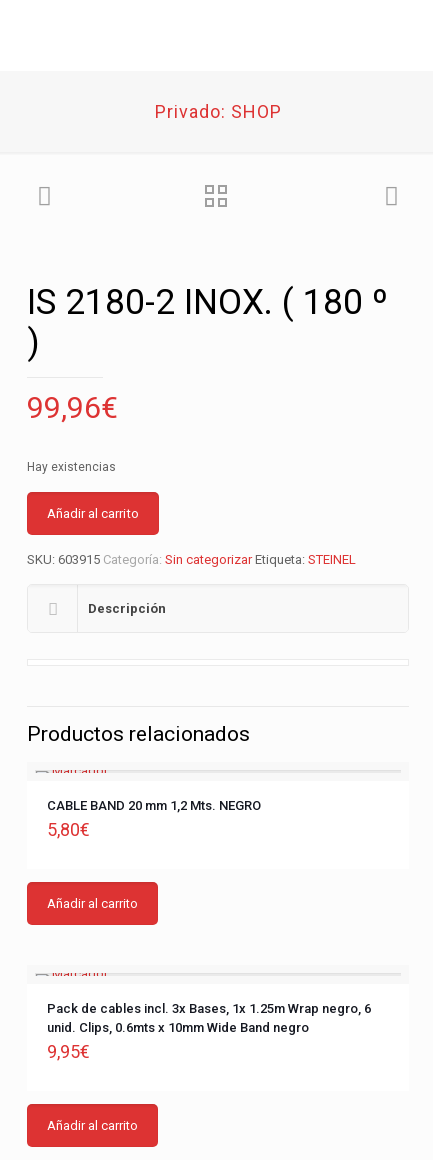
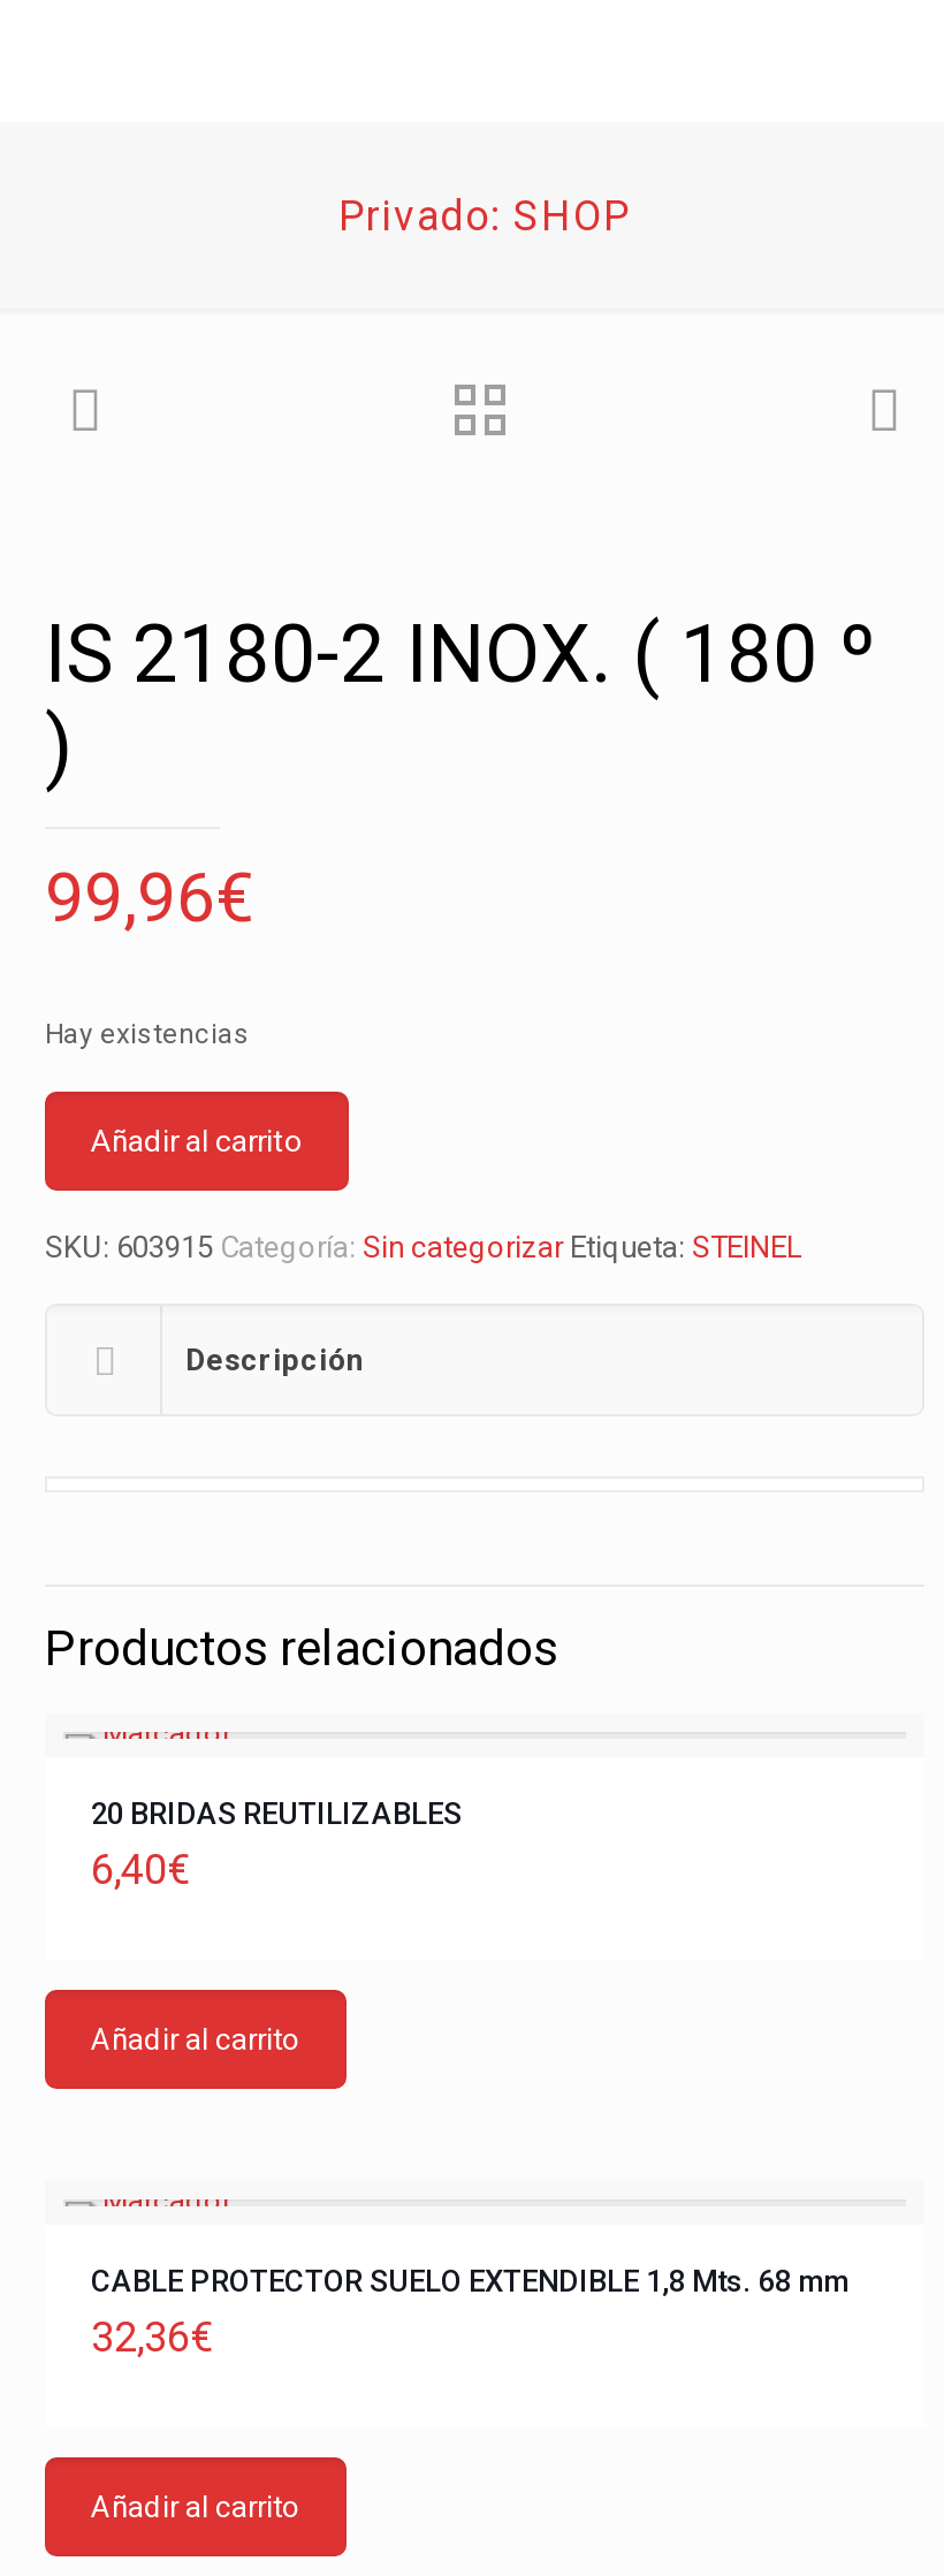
[47,798,261,840] CABLE BAND 20 mm 1,2 Mts. NEGRO | 5,80€ -> [91,1796,462,1893] 20 BRIDAS REUTILIZABLES | 6,40€
[47,1001,371,1062] Pack de cables incl. 3x Bases, 1x 1.25m Wrap negro, 6 | unid. Clips, 0.6mts x 10mm Wide Band negro | 9,95€ -> [91,2264,848,2361] CABLE PROTECTOR SUELO EXTENDIBLE 1,8 Mts. 68 mm | 32,36€

